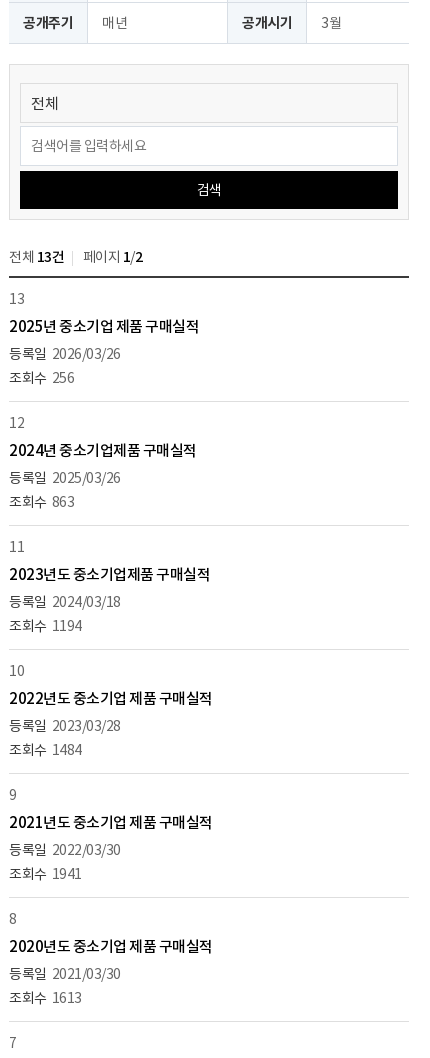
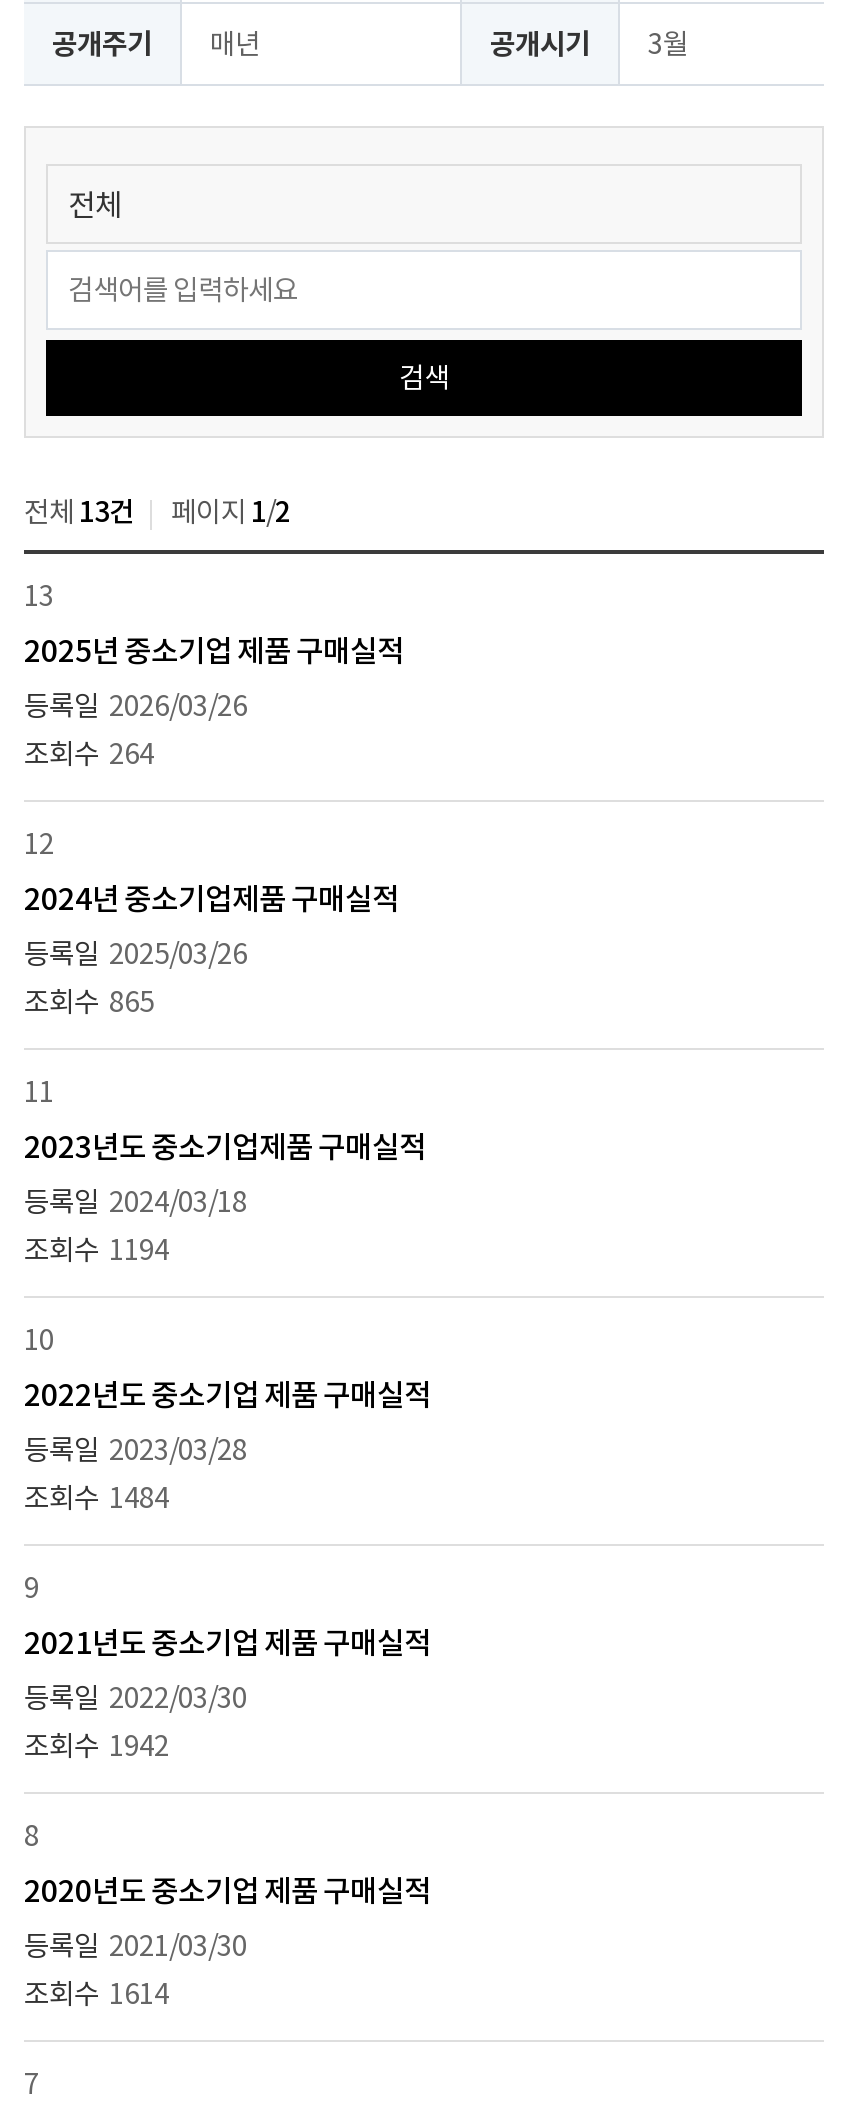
[51,369,74,387] 256 -> [109,736,154,772] 264
[51,493,74,511] 863 -> [109,984,154,1020] 865
[51,865,81,883] 1941 -> [109,1728,169,1764] 1942
[51,989,81,1007] 1613 -> [109,1976,169,2012] 1614

